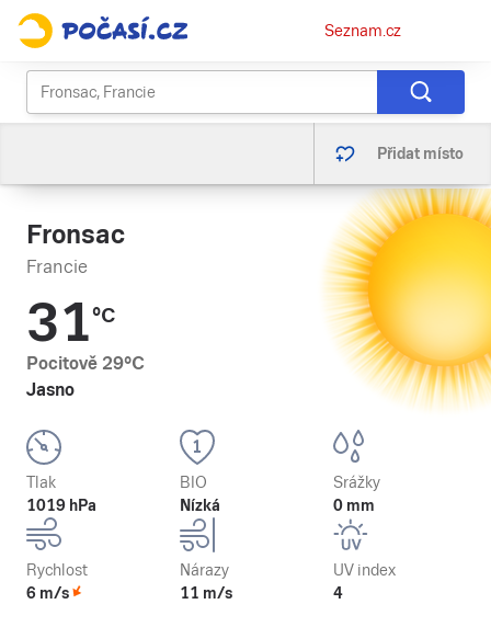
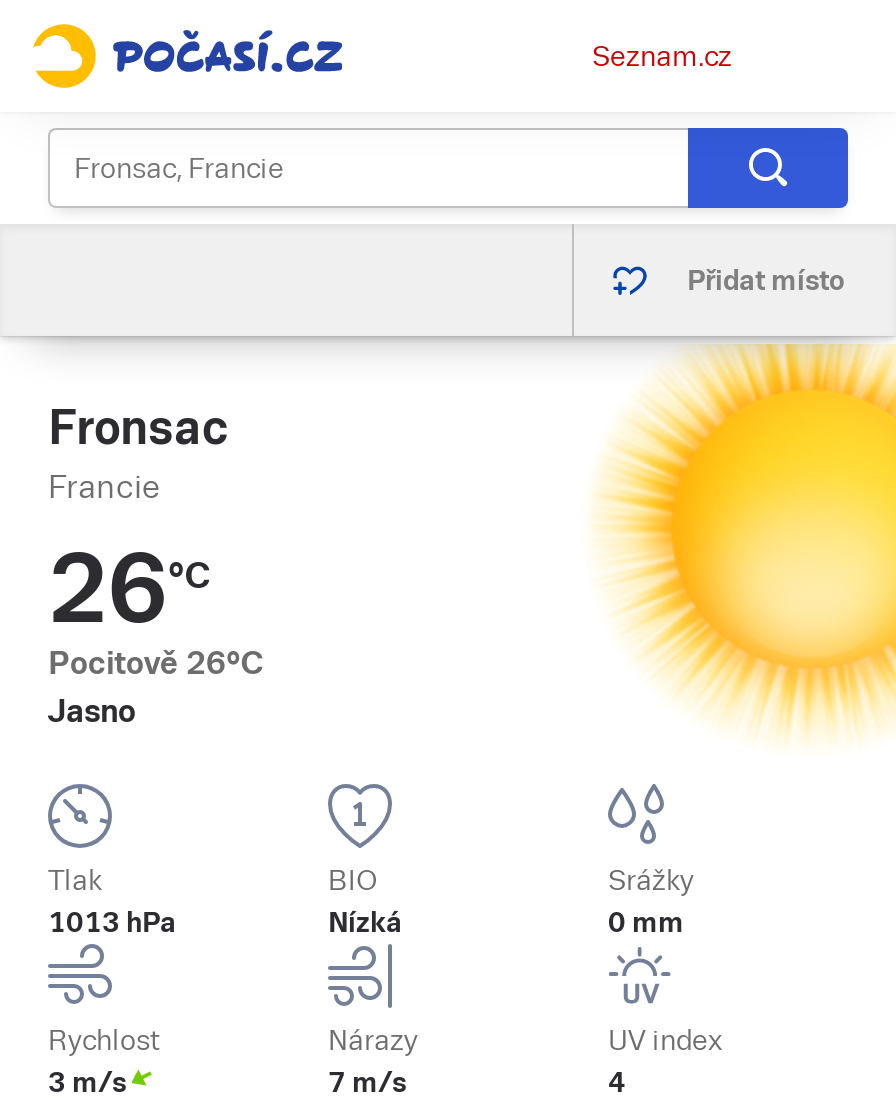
[26,293,115,353] 31°C -> [48,534,210,644] 26°C
[26,353,145,374] Pocitově 29°C -> [48,644,264,682] Pocitově 26°C
[26,497,96,514] 1019 hPa -> [48,906,176,938] 1013 hPa
[26,584,69,602] 6 m/s -> [48,1066,126,1098] 3 m/s
[180,584,232,602] 11 m/s -> [328,1066,406,1098] 7 m/s

